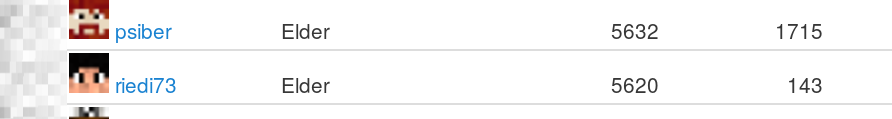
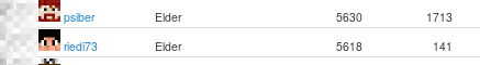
[611,16,659,46] 5632 -> [336,9,362,25] 5630
[775,16,823,46] 1715 -> [426,9,453,25] 1713
[611,70,659,100] 5620 -> [336,38,362,54] 5618
[787,70,823,100] 143 -> [433,38,453,54] 141

